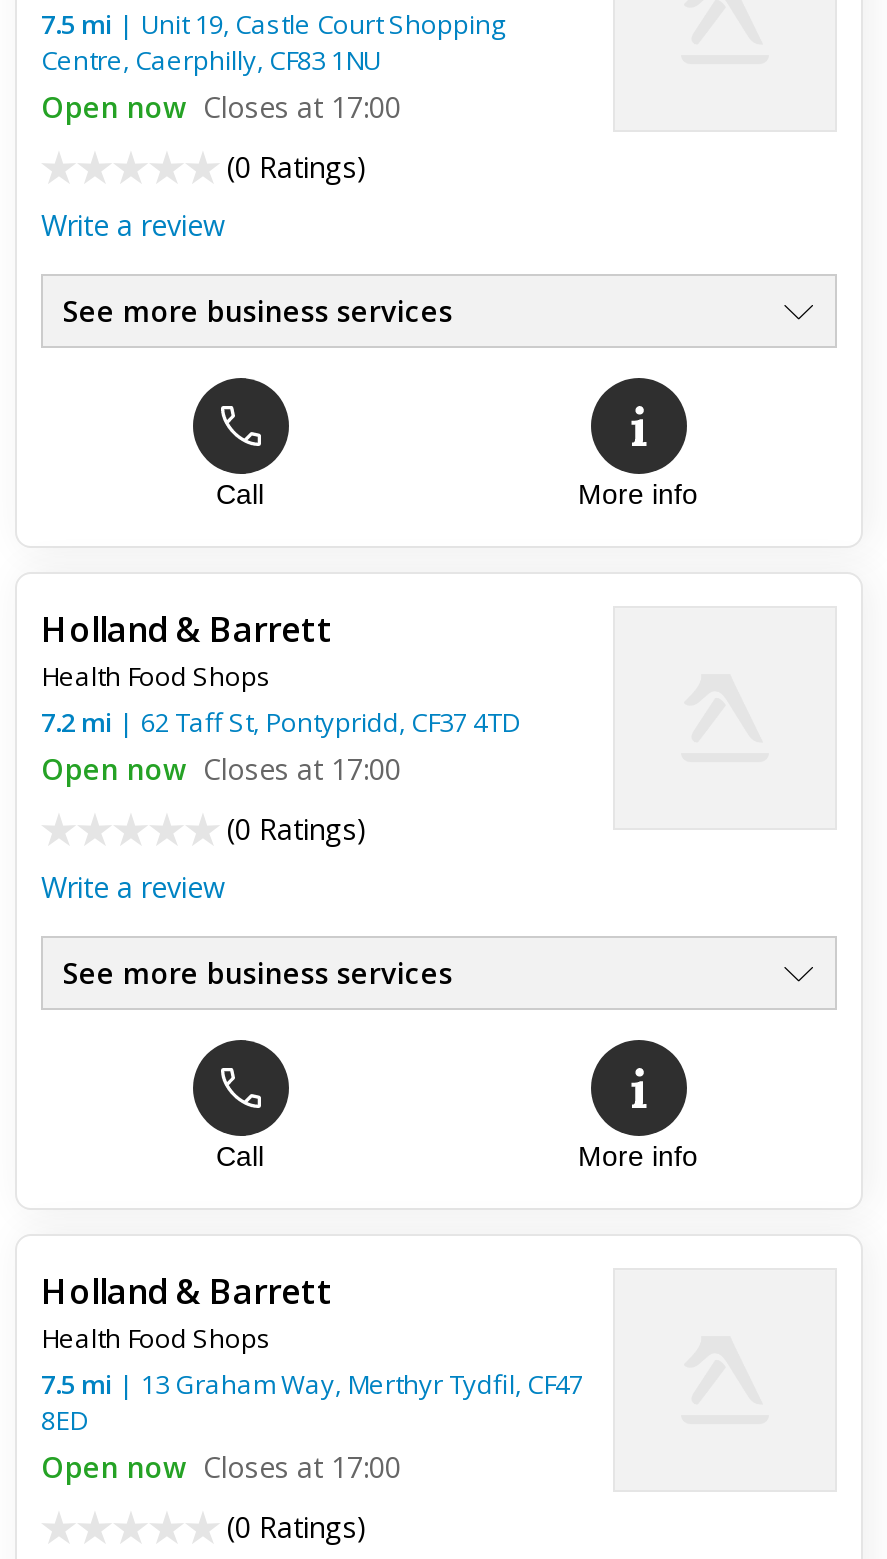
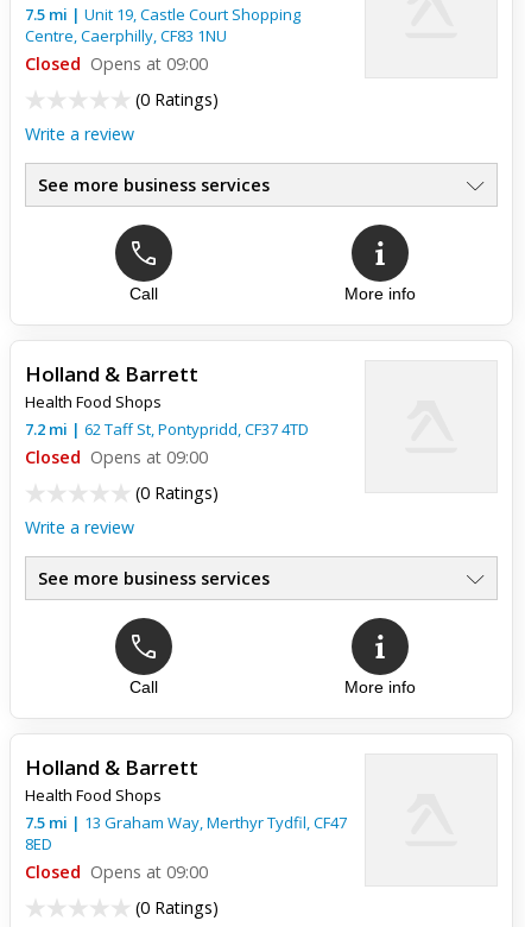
[41,88,401,126] Open now Closes at 17:00 -> [25,52,208,75] Closed Opens at 09:00
[41,750,401,788] Open now Closes at 17:00 -> [25,446,208,468] Closed Opens at 09:00
[41,1448,401,1486] Open now Closes at 17:00 -> [25,860,208,883] Closed Opens at 09:00

